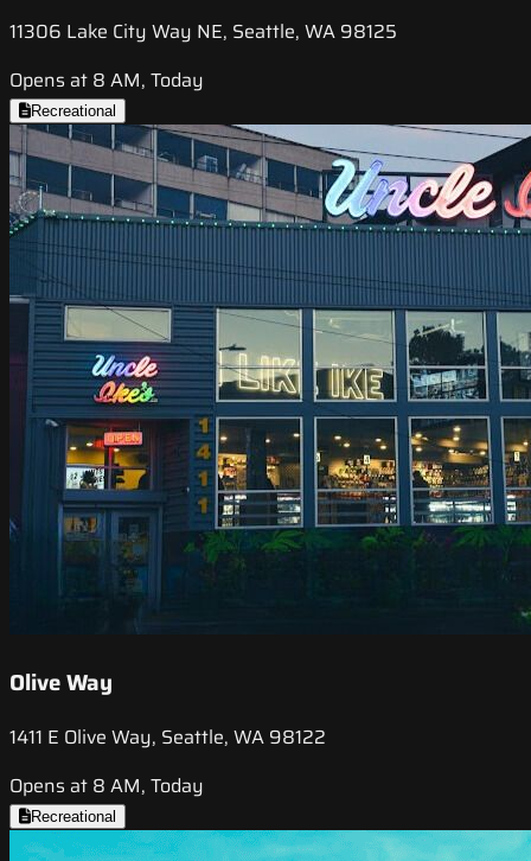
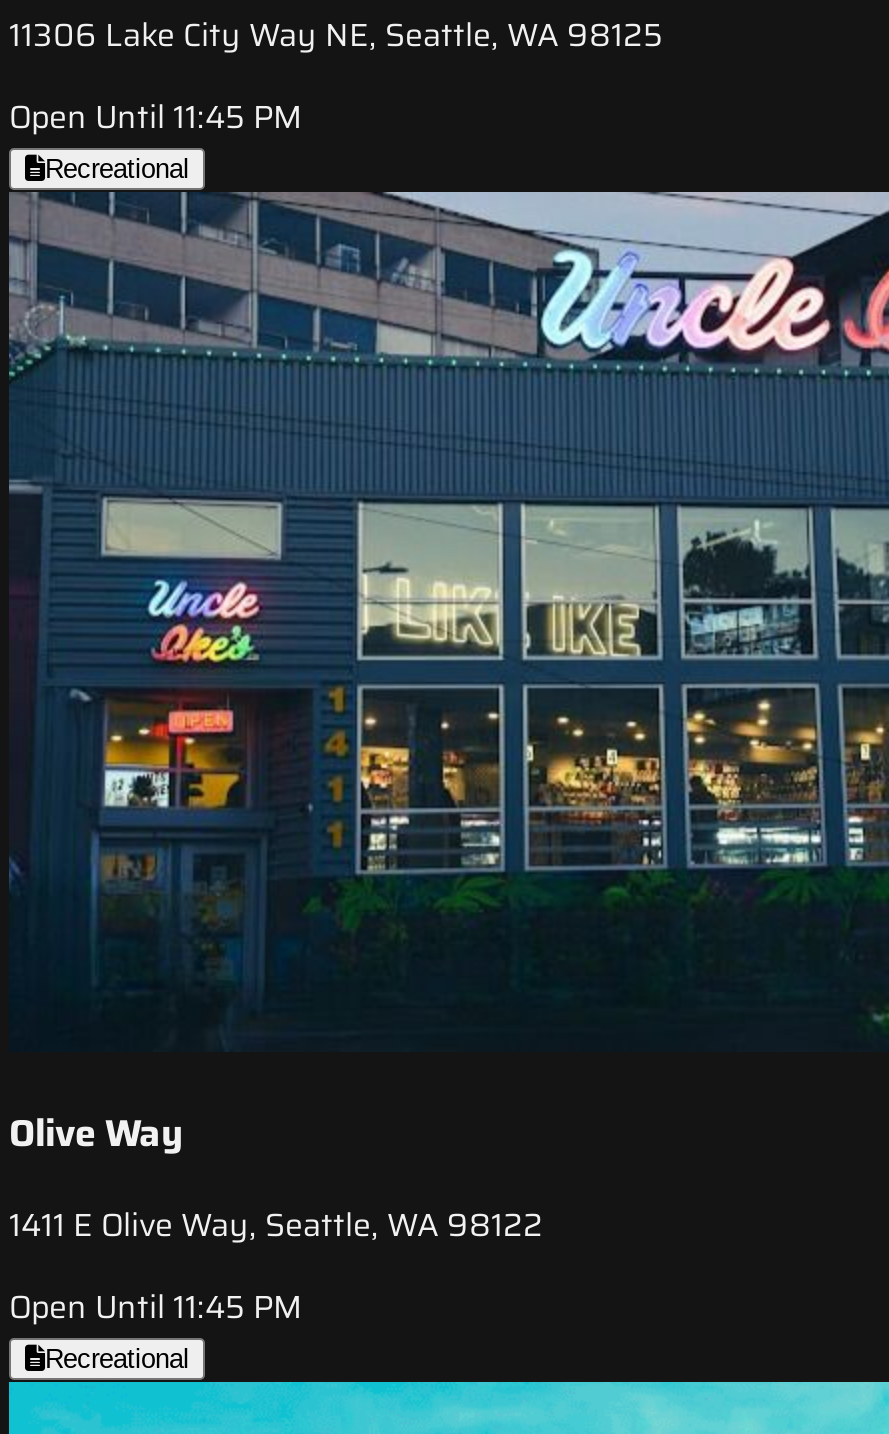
[9,66,204,95] Opens at 8 AM, Today -> [9,93,303,143] Open Until 11:45 PM
[9,771,204,800] Opens at 8 AM, Today -> [9,1282,303,1332] Open Until 11:45 PM

